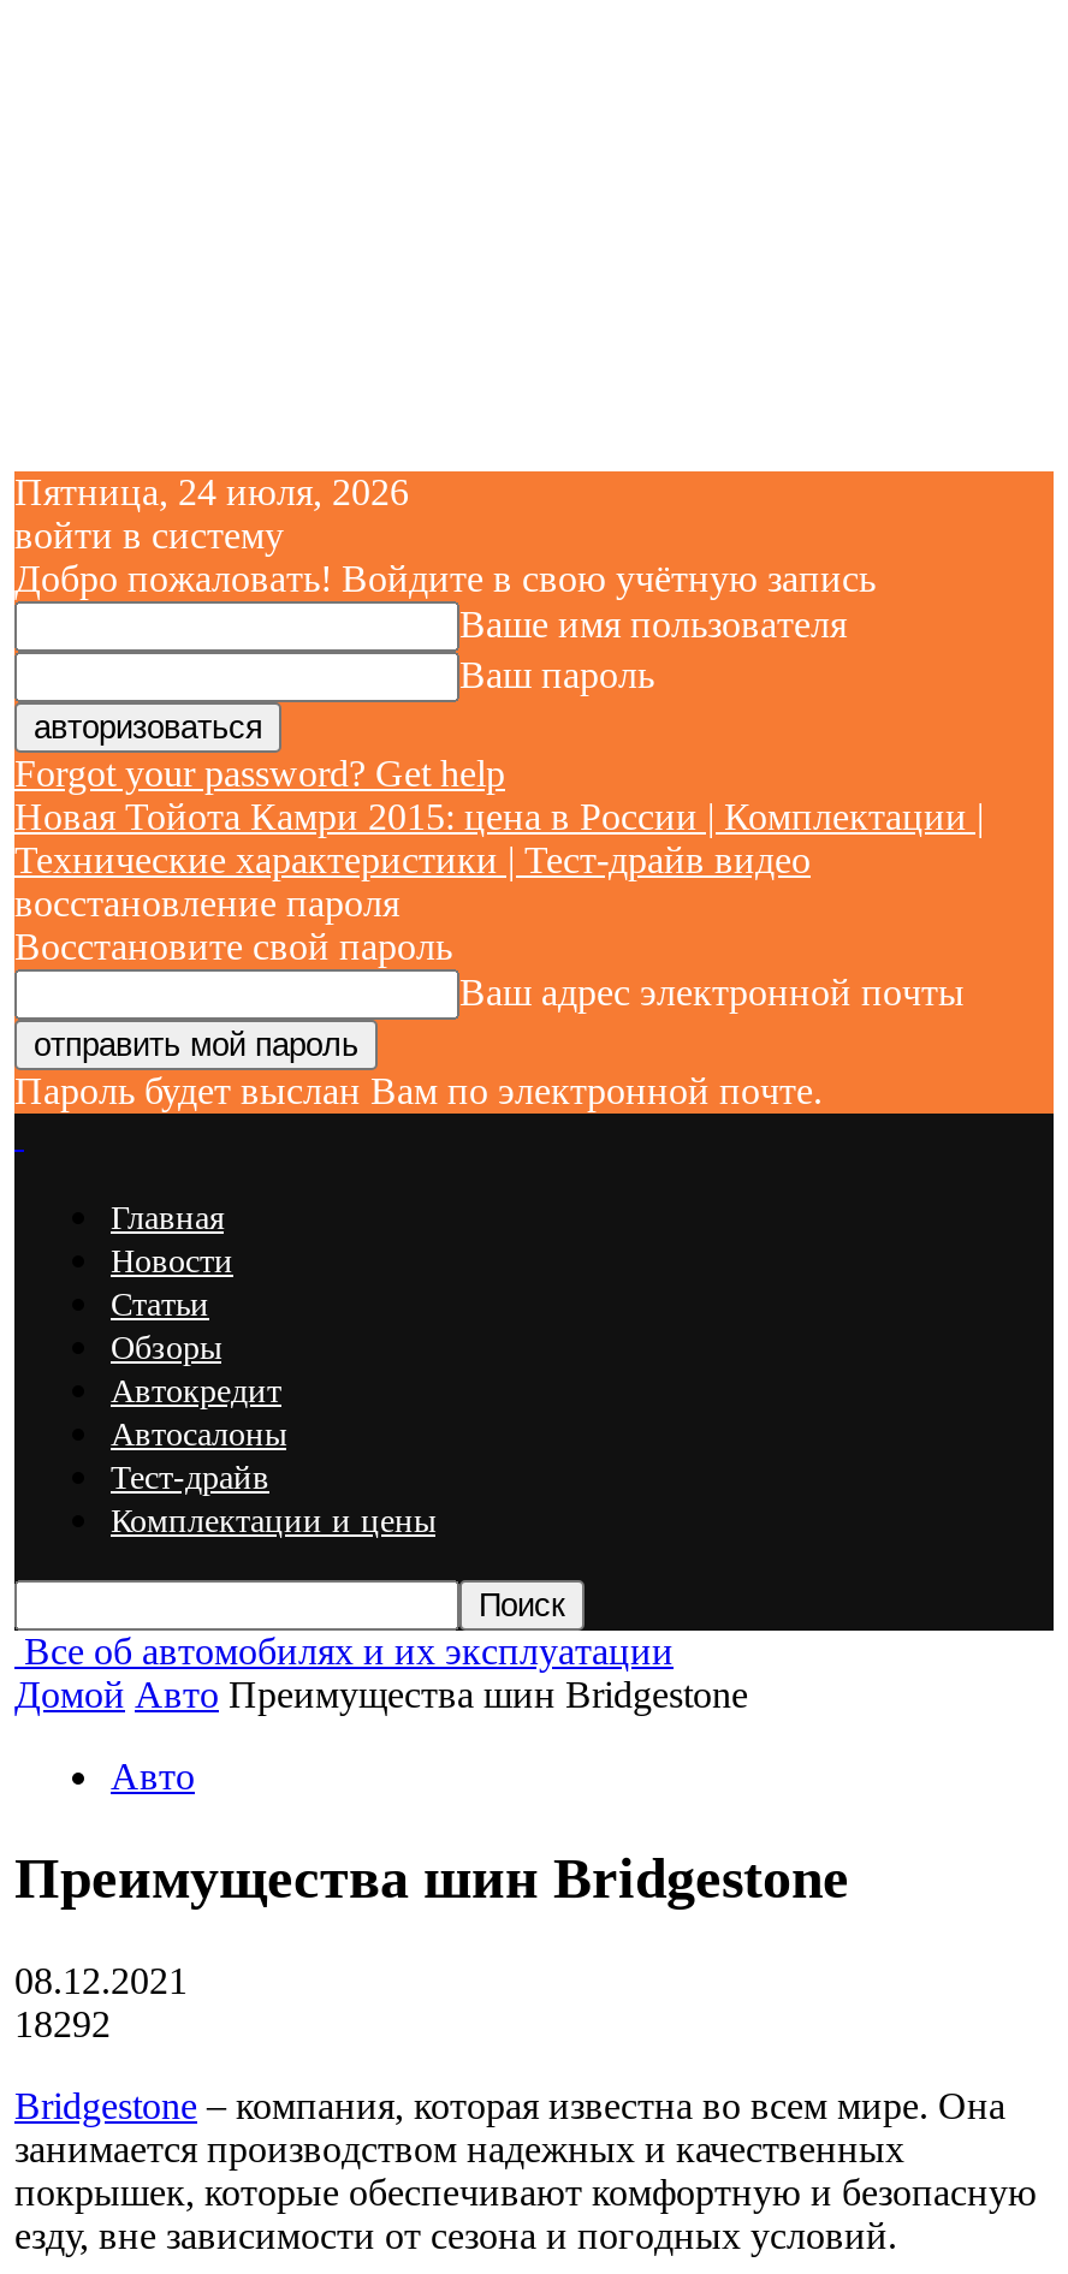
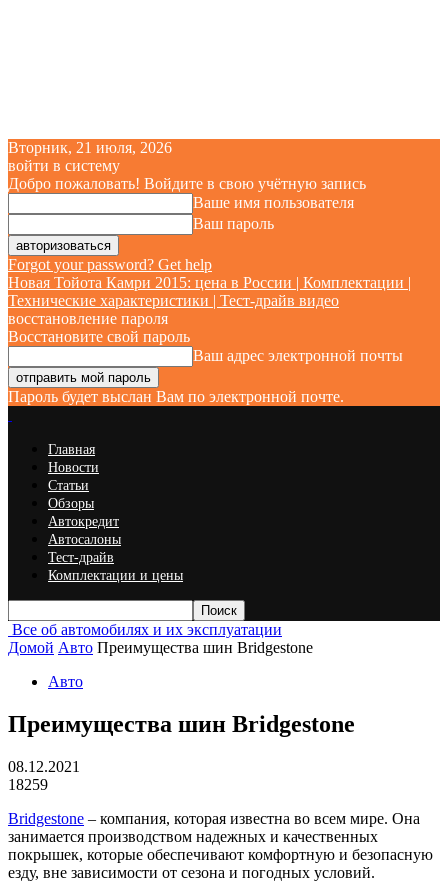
[14,471,409,512] Пятница, 24 июля, 2026 -> [8,139,172,156] Вторник, 21 июля, 2026
[14,2003,111,2044] 18292 -> [8,776,48,793] 18259

